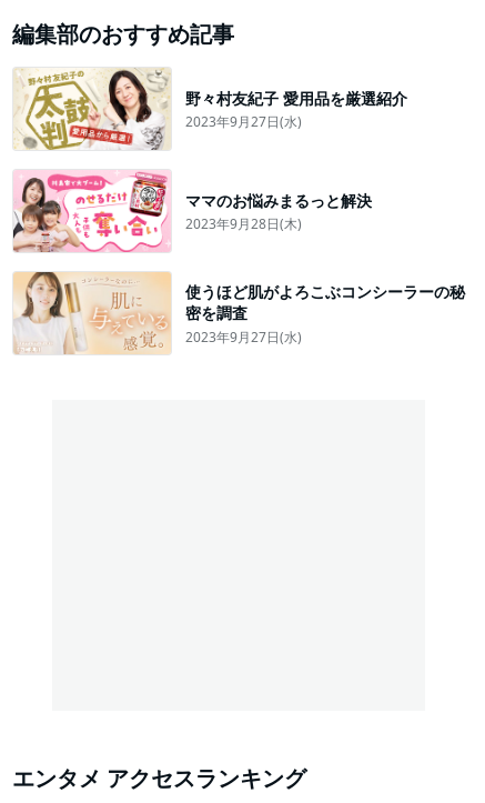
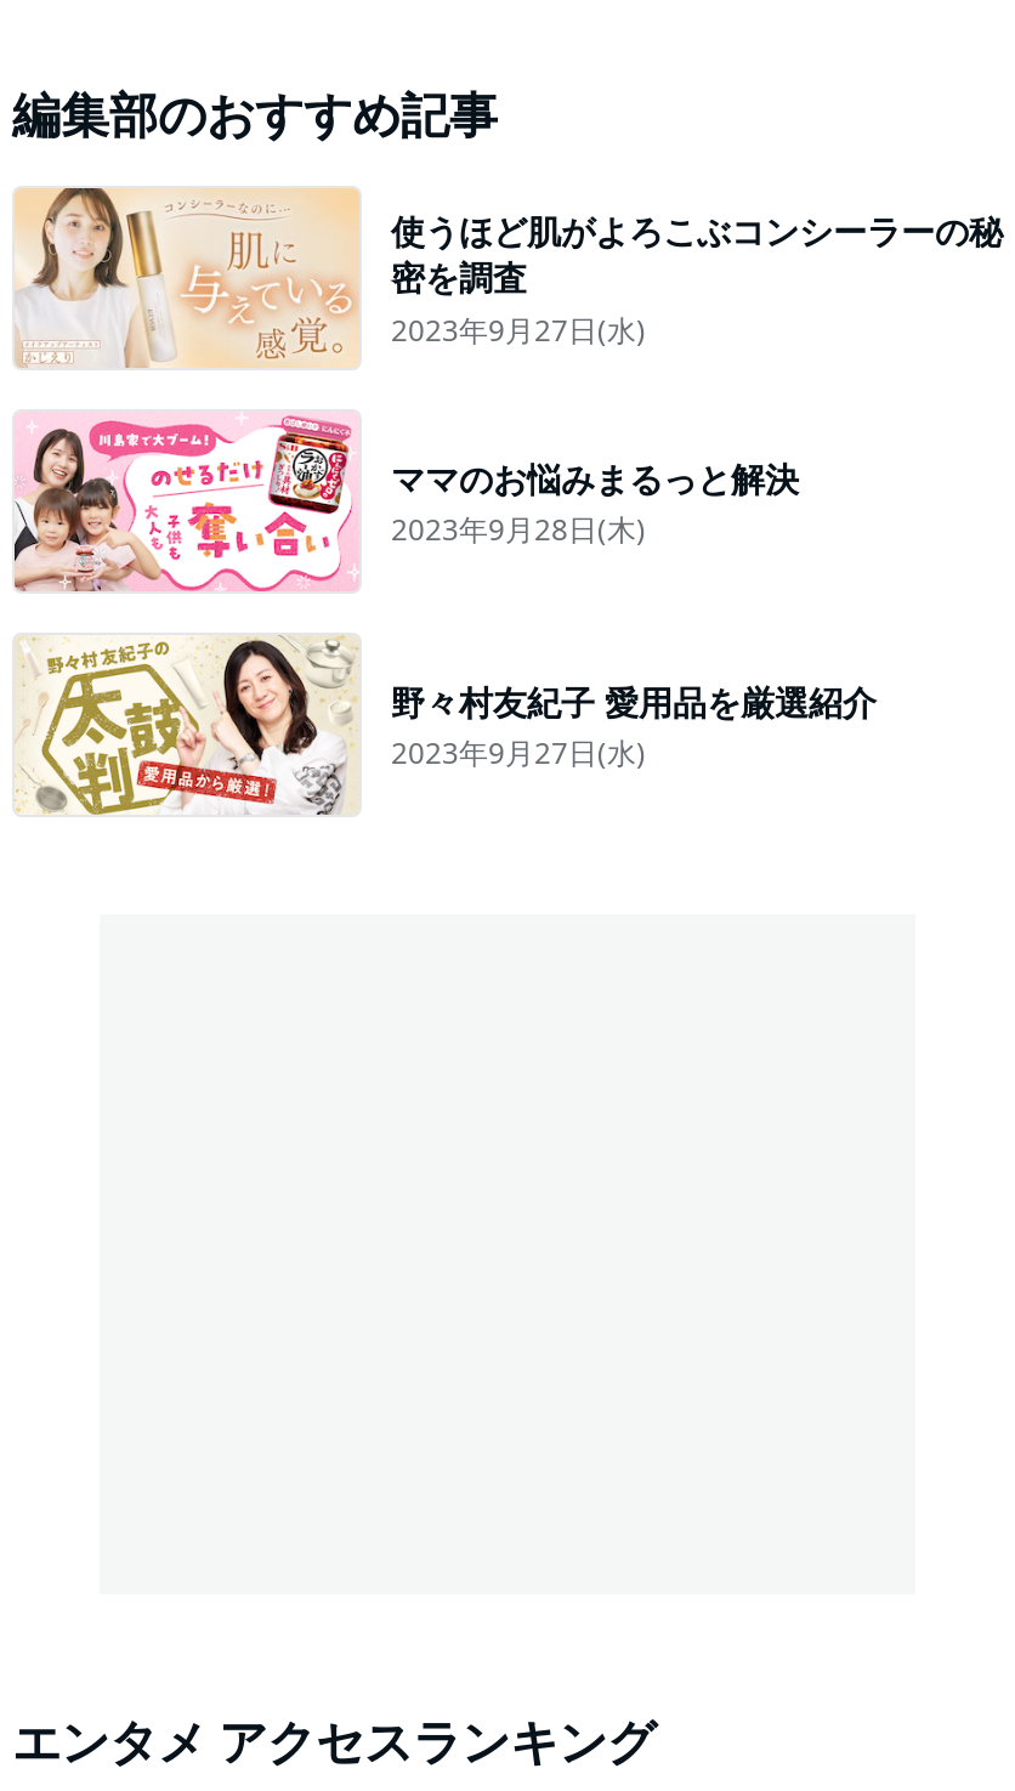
moved [14,68,407,151] -> [17,635,877,817]: [image] | 野々村友紀子 愛用品を厳選紹介
moved [14,271,465,354] -> [17,186,1003,368]: [image] | 使うほど肌がよろこぶコンシーラーの秘 | 密を調査

